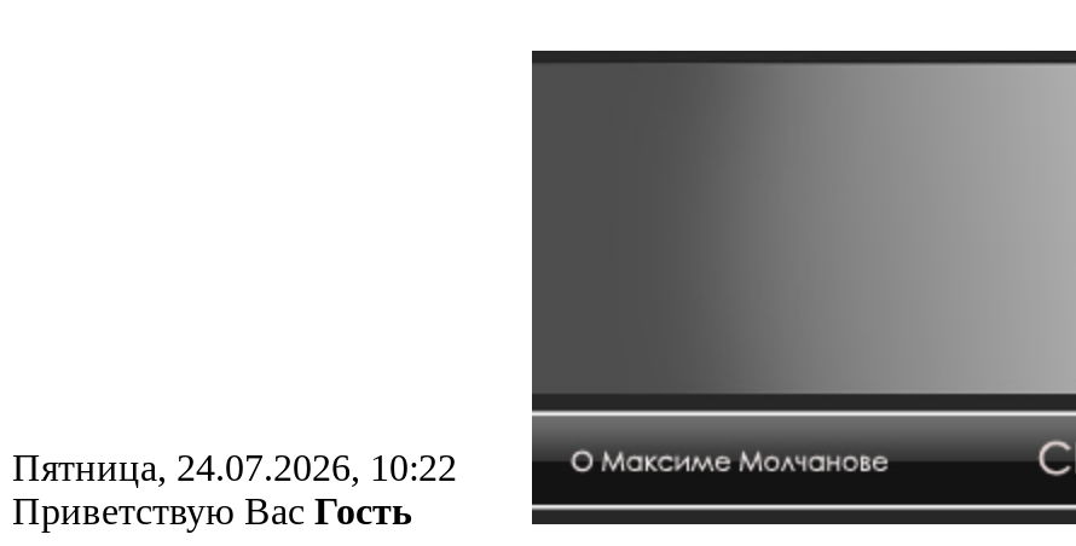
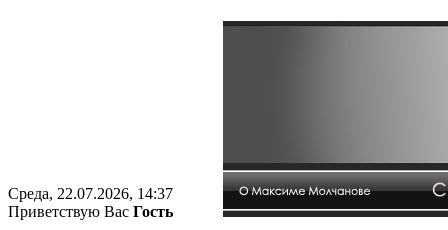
[12,447,457,488] Пятница, 24.07.2026, 10:22 -> [8,185,173,202] Среда, 22.07.2026, 14:37

